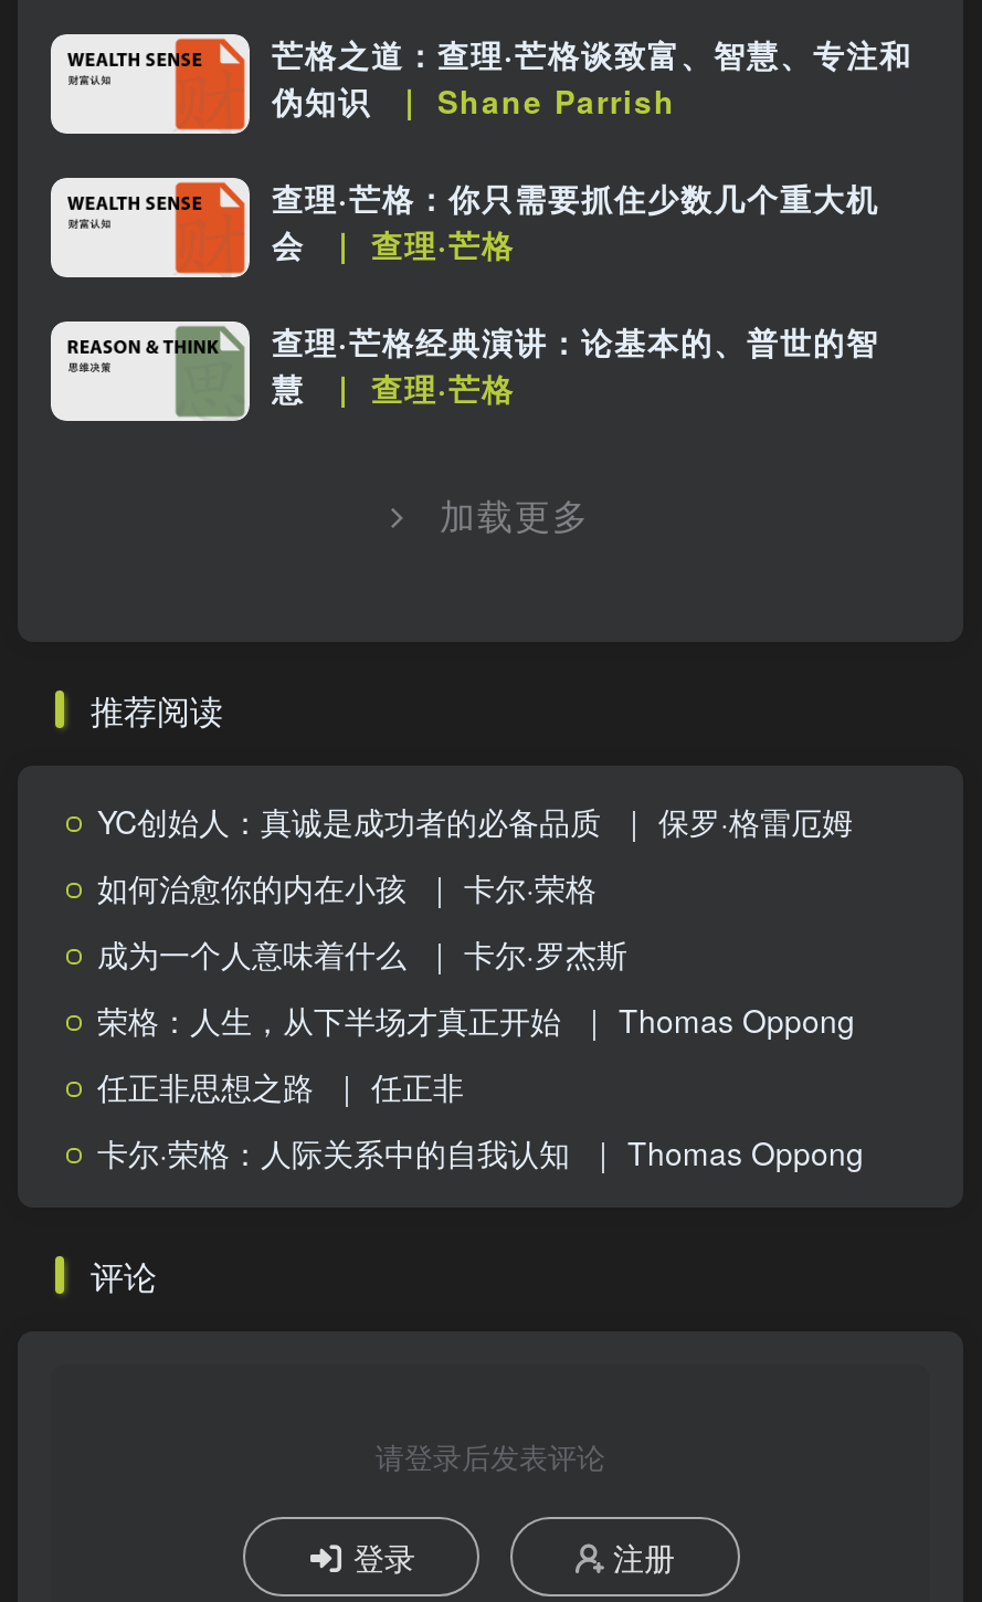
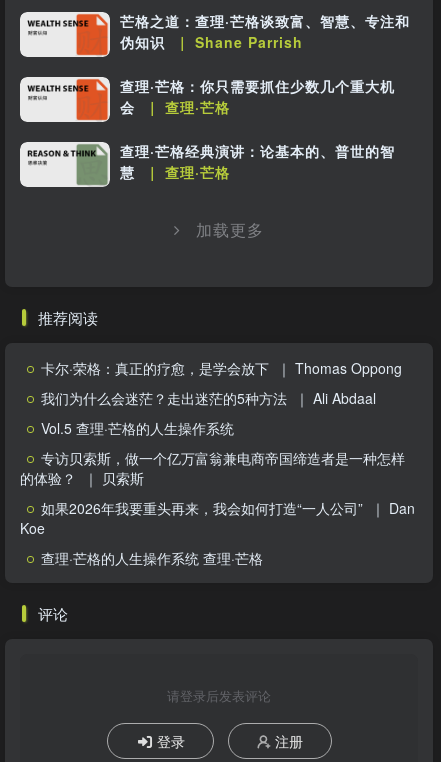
[97,799,853,843] YC创始人：真诚是成功者的必备品质｜ 保罗·格雷厄姆 -> [41,358,402,378] 卡尔·荣格：真正的疗愈，是学会放下｜ Thomas Oppong
[97,865,596,909] 如何治愈你的内在小孩｜ 卡尔·荣格 -> [41,388,376,408] 我们为什么会迷茫？走出迷茫的5种方法｜ Ali Abdaal
[97,931,627,976] 成为一个人意味着什么｜ 卡尔·罗杰斯 -> [41,418,234,438] Vol.5 查理·芒格的人生操作系统
[97,998,855,1042] 荣格：人生，从下半场才真正开始｜ Thomas Oppong -> [20,448,405,488] 专访贝索斯，做一个亿万富翁兼电商帝国缔造者是一种怎样 | 的体验？｜ 贝索斯
[97,1064,464,1108] 任正非思想之路｜ 任正非 -> [20,498,415,538] 如果2026年我要重头再来，我会如何打造“一人公司”｜ Dan | Koe
[97,1130,864,1174] 卡尔·荣格：人际关系中的自我认知｜ Thomas Oppong -> [41,548,263,568] 查理·芒格的人生操作系统查理·芒格

